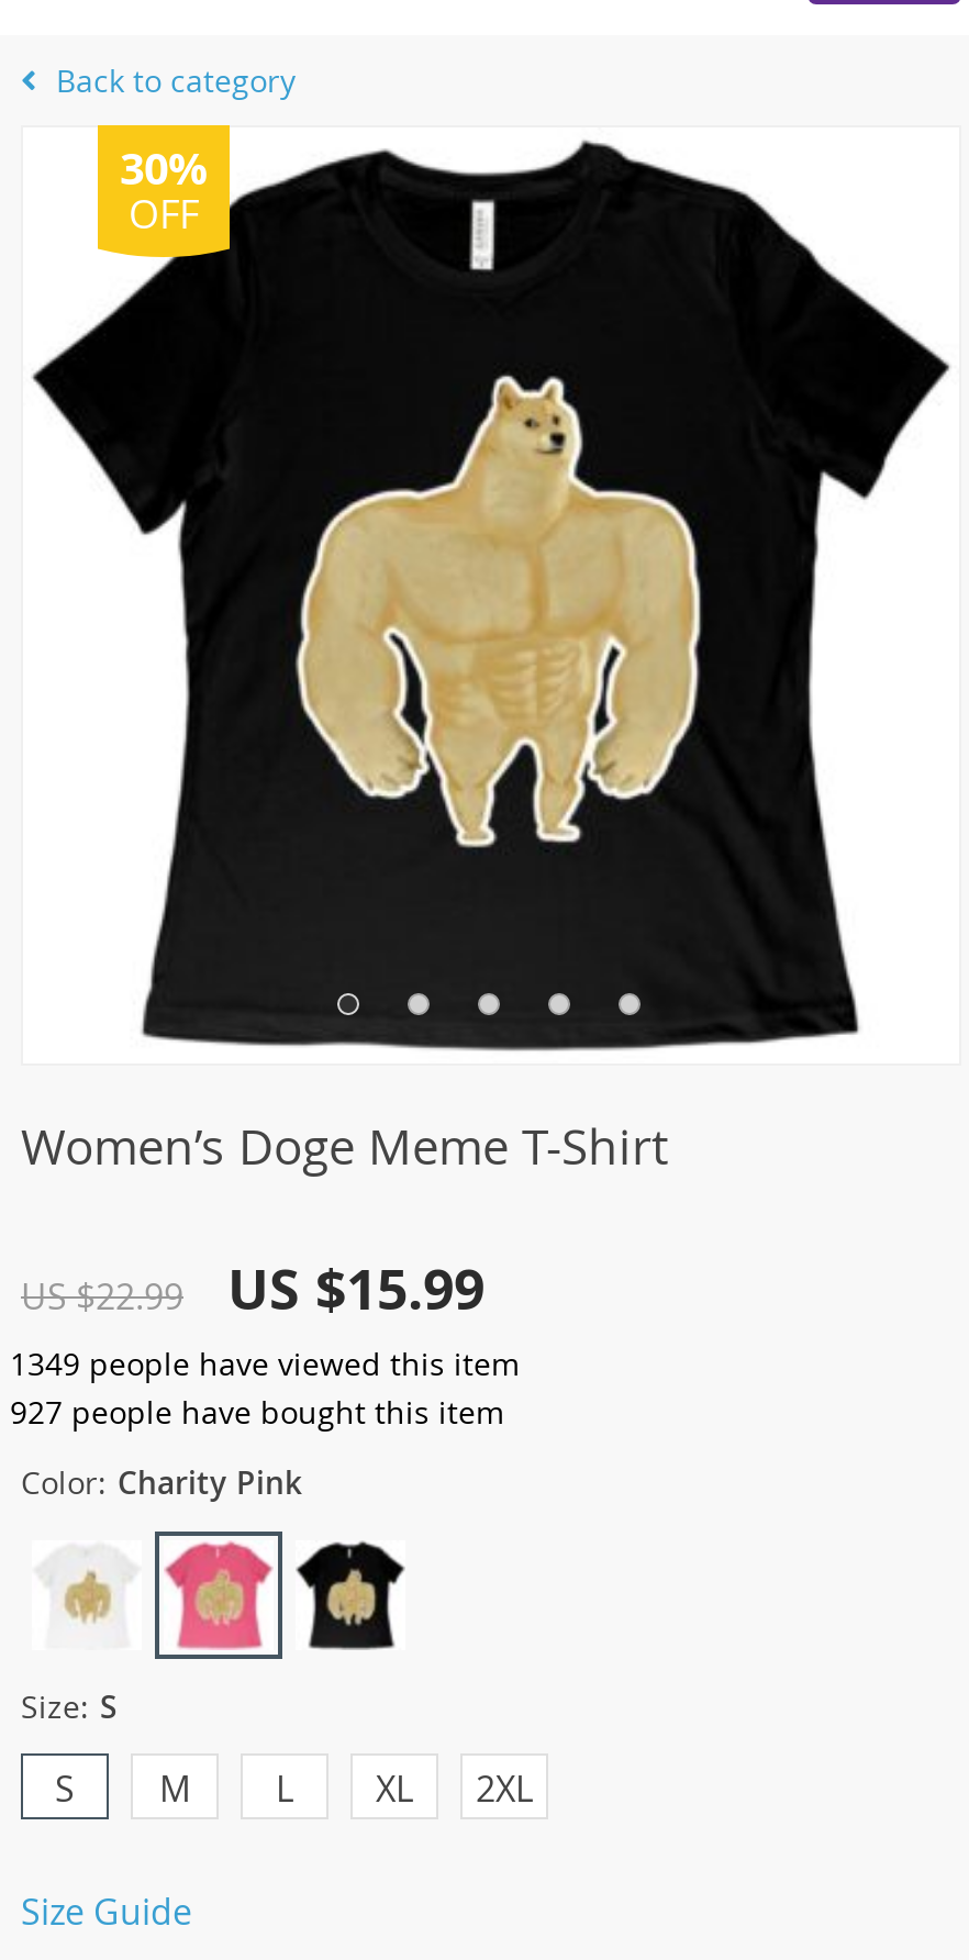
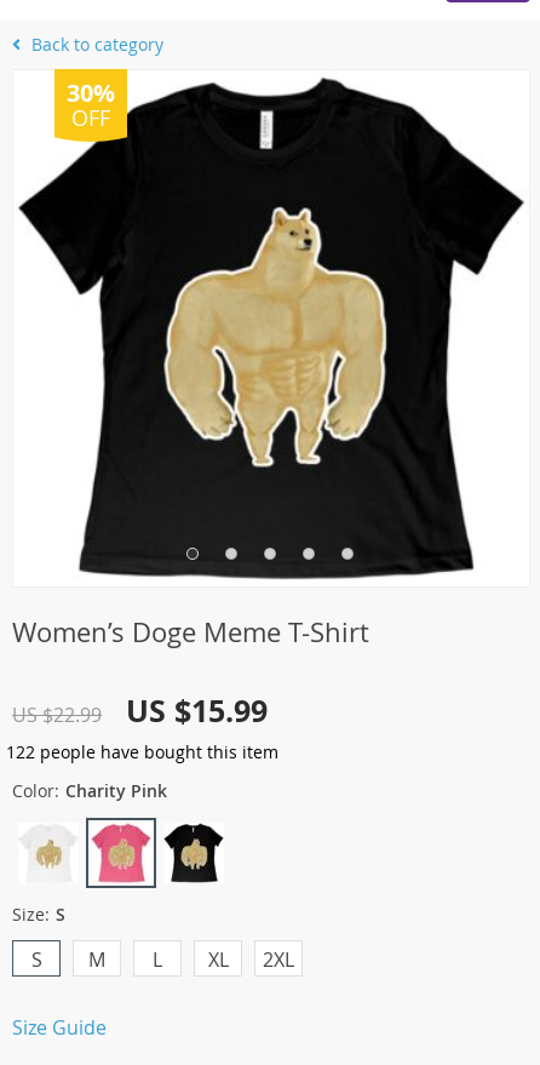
[10,1343,520,1433] 1349 people have viewed this item | 927 people have bought this item -> [6,740,278,763] 122 people have bought this item

